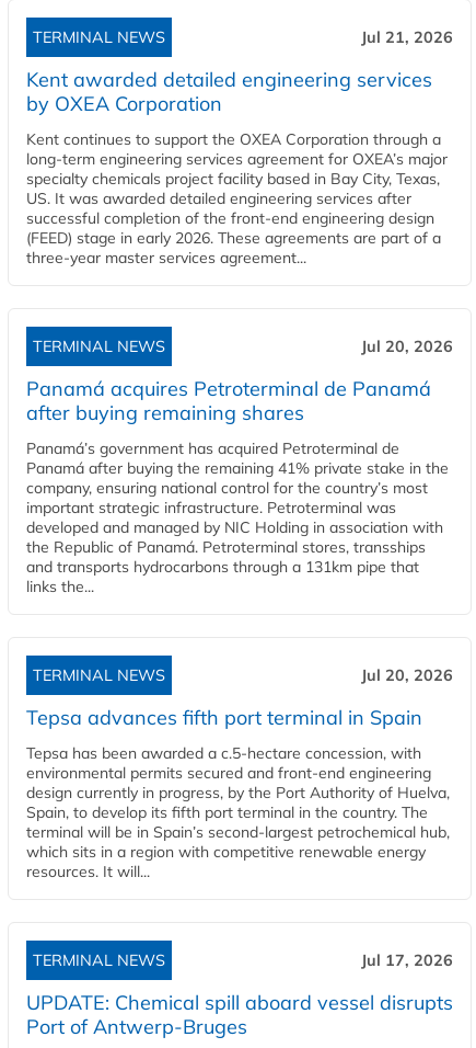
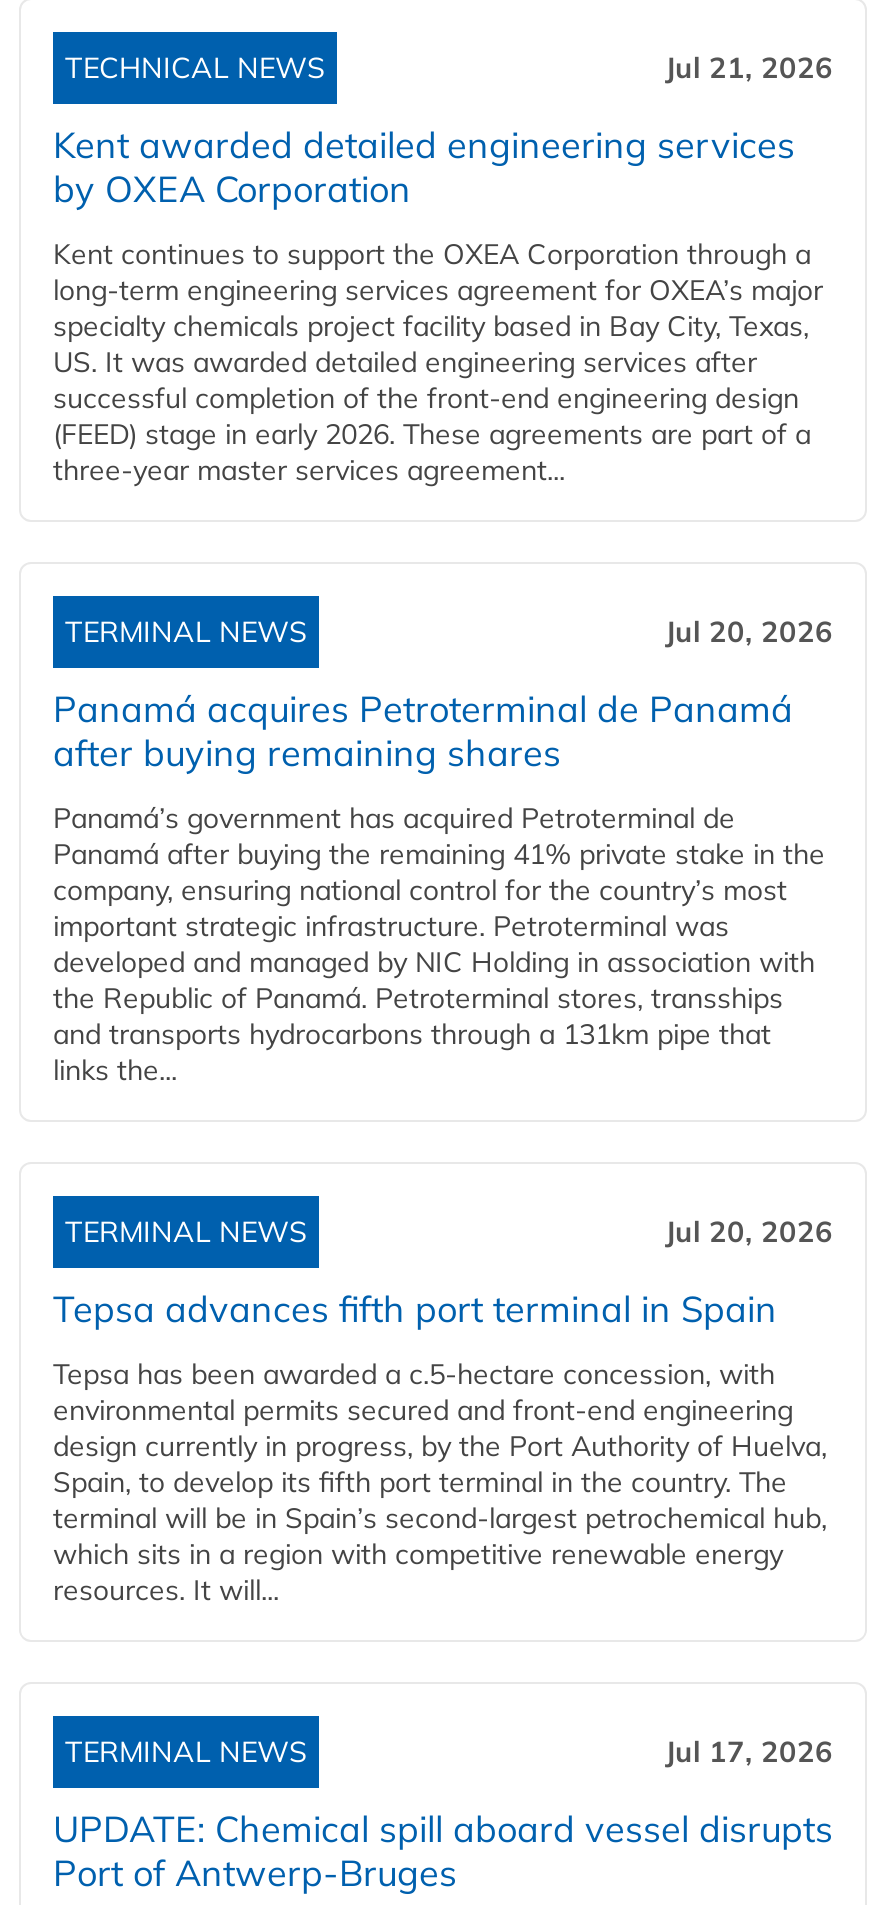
[33,27,165,47] TERMINAL NEWS -> [65,49,325,85] TECHNICAL NEWS

